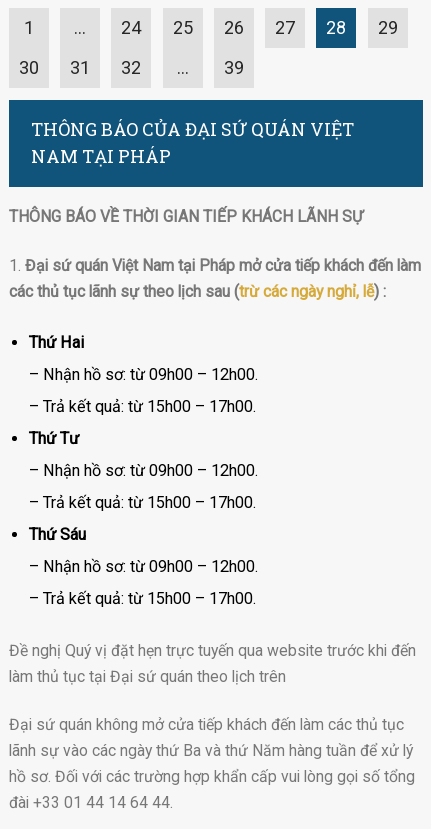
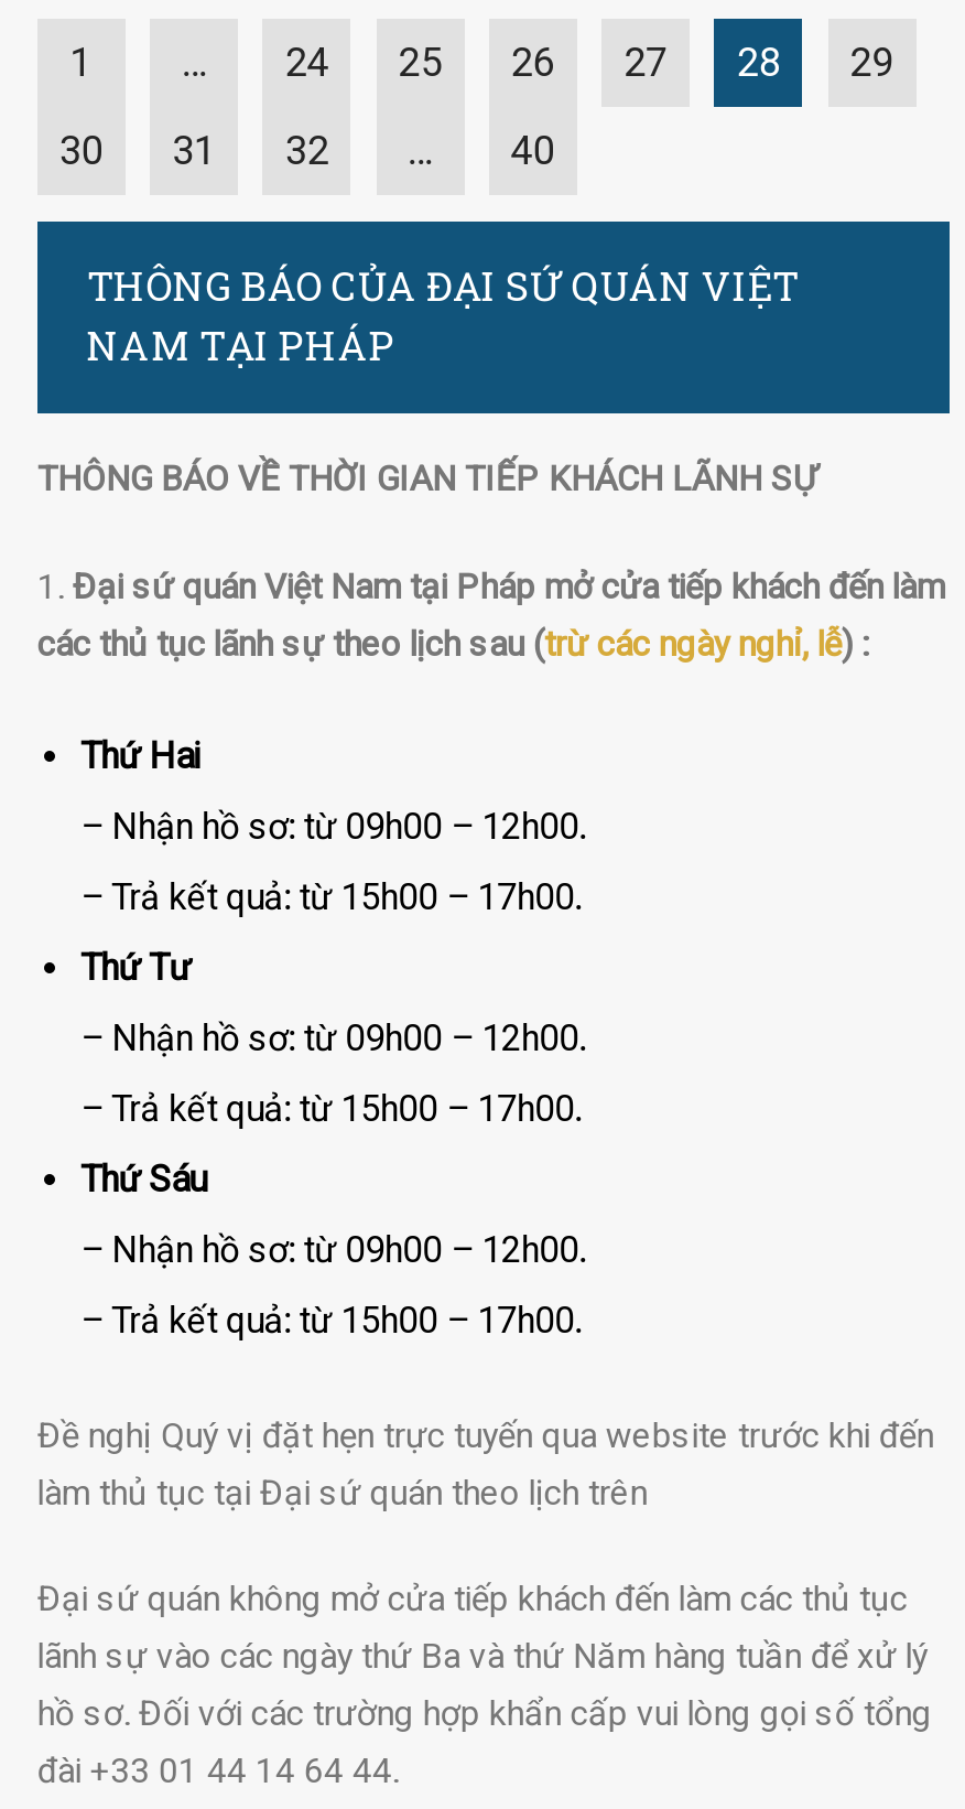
[224,57,244,78] 39 -> [511,128,555,174] 40

